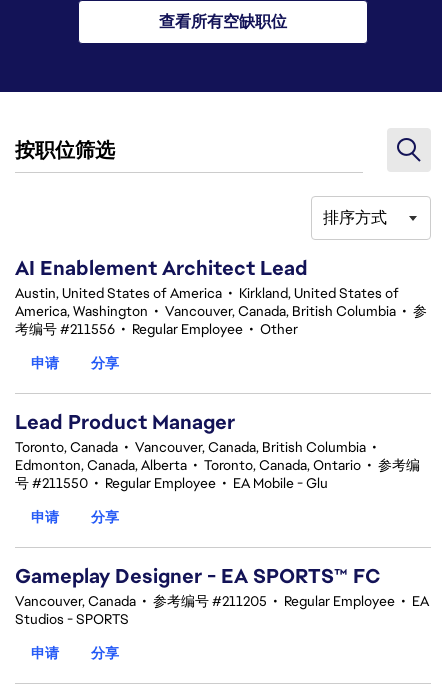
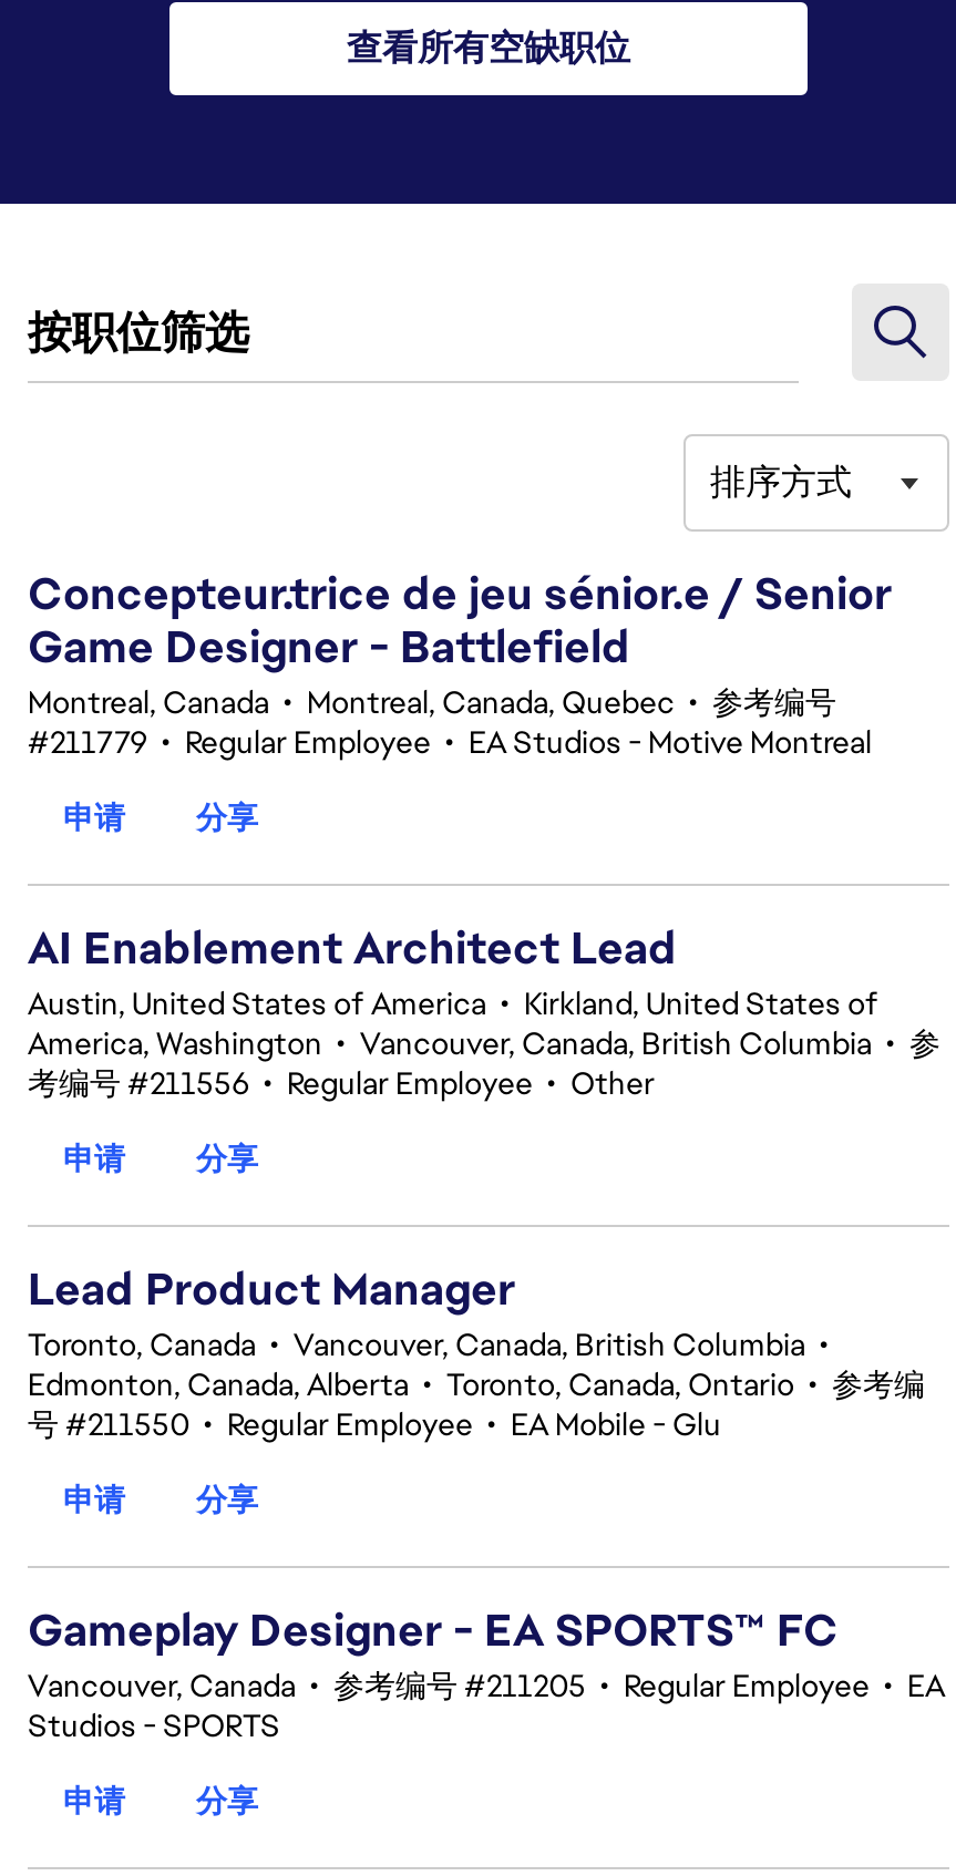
none -> [28,565,892,836] Concepteur.trice de jeu sénior.e / Senior | Game Designer - Battlefield | Montreal, Canada • Montreal, Canada, Quebec • 参考编号 | #211779 • Regular Employee • EA Studios - Motive Montreal | 申请 | 分享

